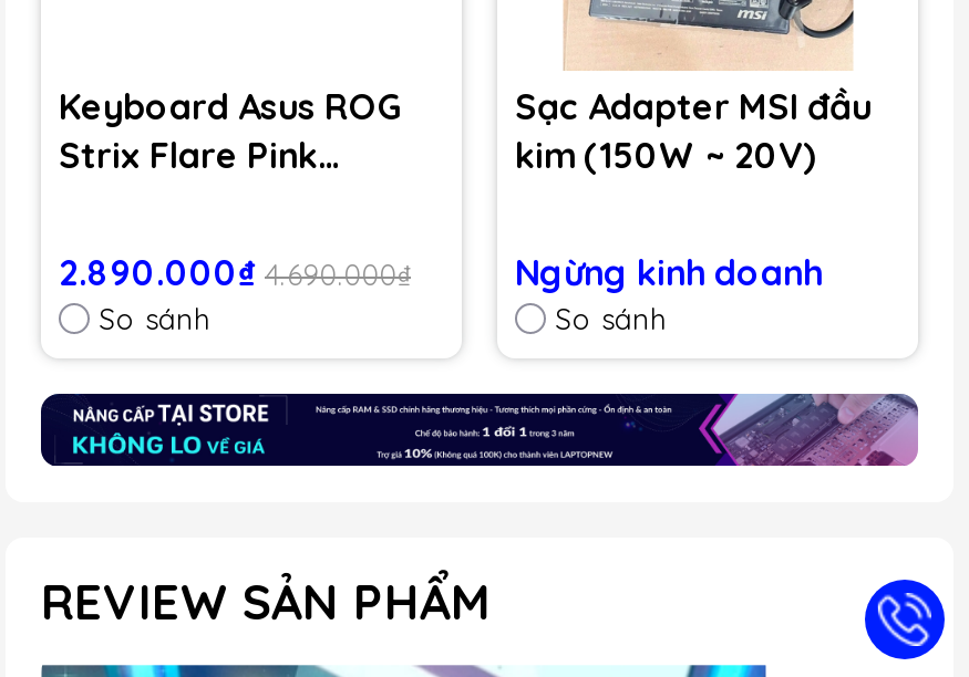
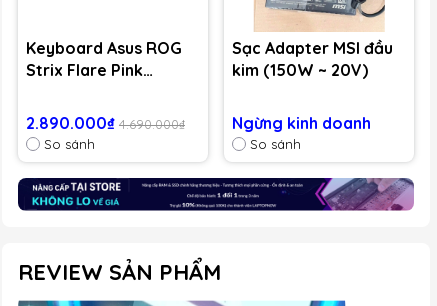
[863,577,947,662] [image] -> none

